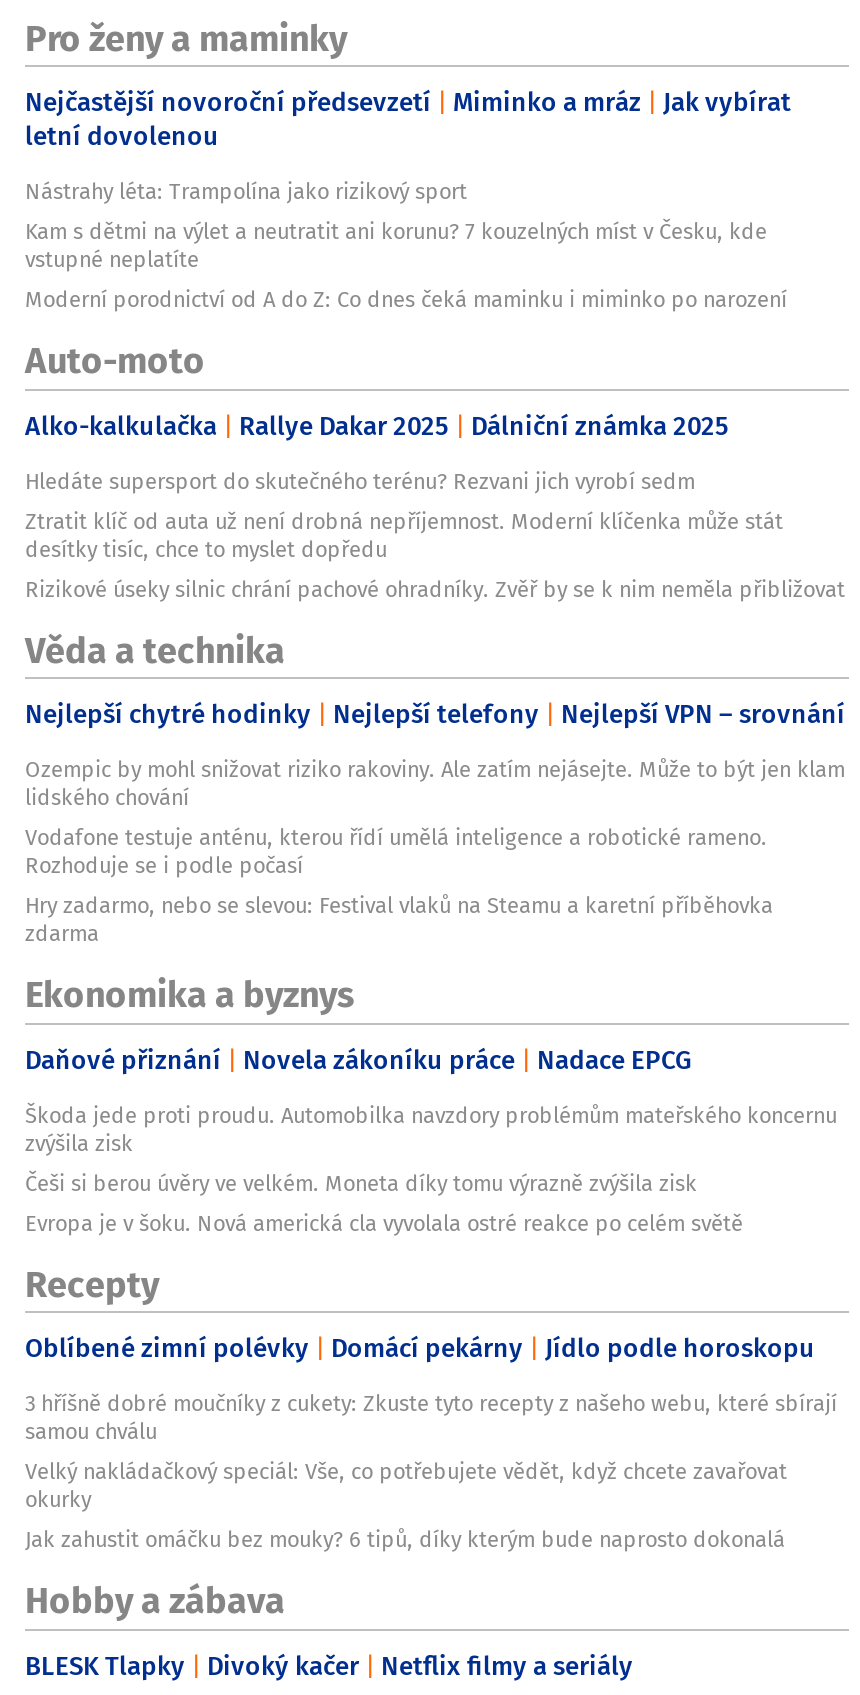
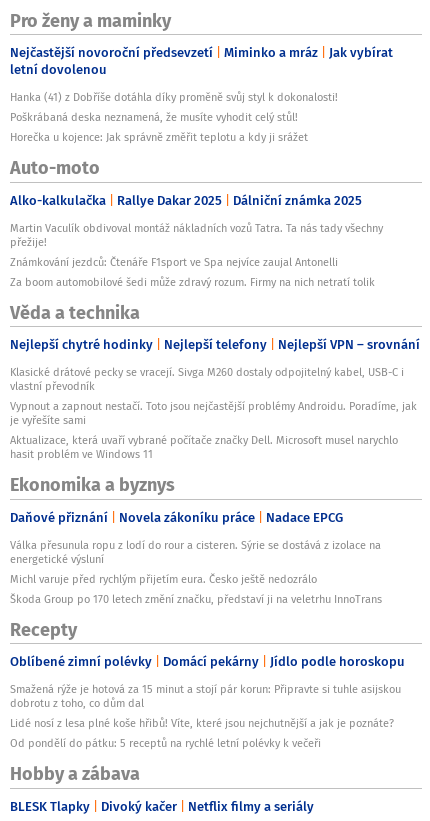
[25,175,787,315] Nástrahy léta: Trampolína jako rizikový sport | Kam s dětmi na výlet a neutratit ani korunu? 7 kouzelných míst v Česku, kde | vstupné neplatíte | Moderní porodnictví od A do Z: Co dnes čeká maminku i miminko po narození -> [10,89,338,145] Hanka (41) z Dobříše dotáhla díky proměně svůj styl k dokonalosti! | Poškrábaná deska neznamená, že musíte vyhodit celý stůl! | Horečka u kojence: Jak správně změřit teplotu a kdy ji srážet
[25,464,845,604] Hledáte supersport do skutečného terénu? Rezvani jich vyrobí sedm | Ztratit klíč od auta už není drobná nepříjemnost. Moderní klíčenka může stát | desítky tisíc, chce to myslet dopředu | Rizikové úseky silnic chrání pachové ohradníky. Zvěř by se k nim neměla přibližovat -> [10,220,383,290] Martin Vaculík obdivoval montáž nákladních vozů Tatra. Ta nás tady všechny | přežije! | Známkování jezdců: Čtenáře F1sport ve Spa nejvíce zaujal Antonelli | Za boom automobilové šedi může zdravý rozum. Firmy na nich netratí tolik
[25,753,845,949] Ozempic by mohl snižovat riziko rakoviny. Ale zatím nejásejte. Může to být jen klam | lidského chování | Vodafone testuje anténu, kterou řídí umělá inteligence a robotické rameno. | Rozhoduje se i podle počasí | Hry zadarmo, nebo se slevou: Festival vlaků na Steamu a karetní příběhovka | zdarma -> [10,364,417,462] Klasické drátové pecky se vracejí. Sivga M260 dostaly odpojitelný kabel, USB-C i | vlastní převodník | Vypnout a zapnout nestačí. Toto jsou nejčastější problémy Androidu. Poradíme, jak | je vyřešíte sami | Aktualizace, která uvaří vybrané počítače značky Dell. Microsoft musel narychlo | hasit problém ve Windows 11
[25,1098,837,1238] Škoda jede proti proudu. Automobilka navzdory problémům mateřského koncernu | zvýšila zisk | Češi si berou úvěry ve velkém. Moneta díky tomu výrazně zvýšila zisk | Evropa je v šoku. Nová americká cla vyvolala ostré reakce po celém světě -> [10,537,382,607] Válka přesunula ropu z lodí do rour a cisteren. Sýrie se dostává z izolace na | energetické výsluní | Michl varuje před rychlým přijetím eura. Česko ještě nedozrálo | Škoda Group po 170 letech změní značku, představí ji na veletrhu InnoTrans
[25,1387,837,1555] 3 hříšně dobré moučníky z cukety: Zkuste tyto recepty z našeho webu, které sbírají | samou chválu | Velký nakládačkový speciál: Vše, co potřebujete vědět, když chcete zavařovat | okurky | Jak zahustit omáčku bez mouky? 6 tipů, díky kterým bude naprosto dokonalá -> [10,681,401,751] Smažená rýže je hotová za 15 minut a stojí pár korun: Připravte si tuhle asijskou | dobrotu z toho, co dům dal | Lidé nosí z lesa plné koše hřibů! Víte, které jsou nejchutnější a jak je poznáte? | Od pondělí do pátku: 5 receptů na rychlé letní polévky k večeři

